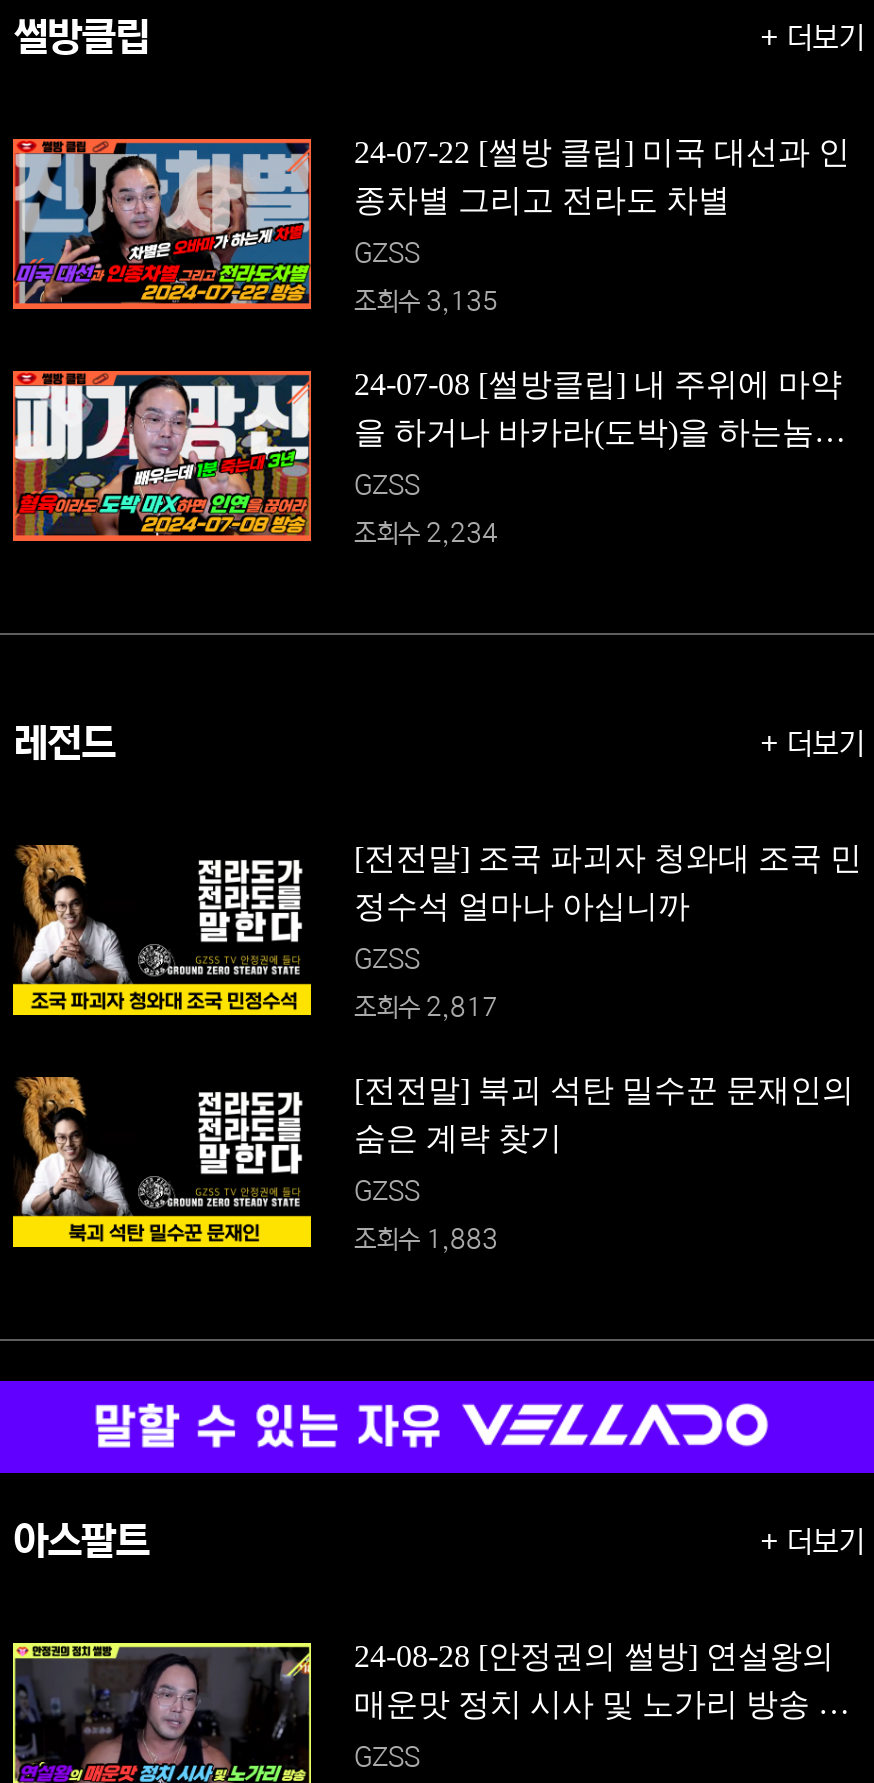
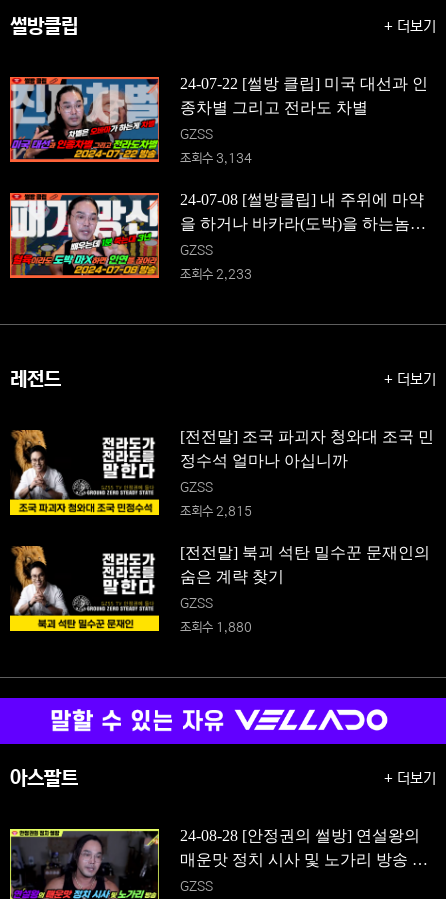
[354,286,498,316] 조회수 3,135 -> [180,151,252,166] 조회수 3,134
[354,518,498,548] 조회수 2,234 -> [180,267,252,282] 조회수 2,233
[354,992,498,1022] 조회수 2,817 -> [180,504,252,519] 조회수 2,815
[354,1224,498,1254] 조회수 1,883 -> [180,620,252,635] 조회수 1,880

